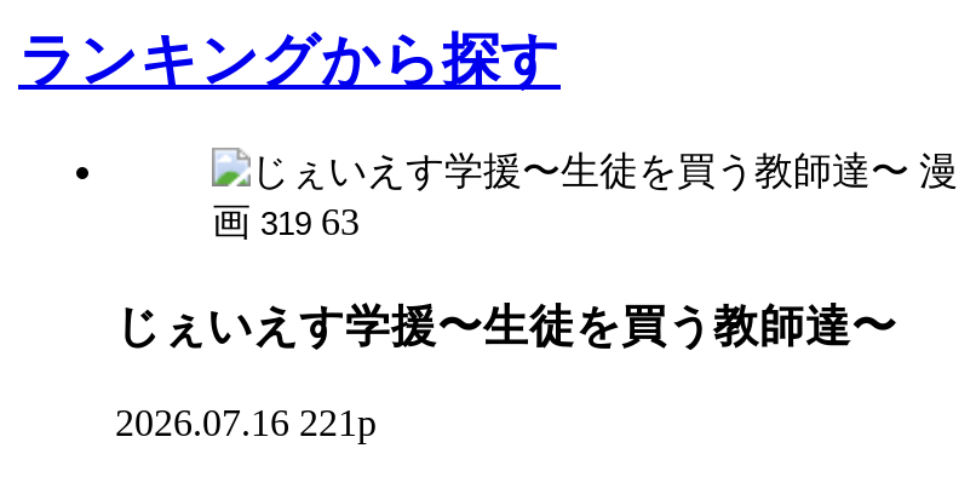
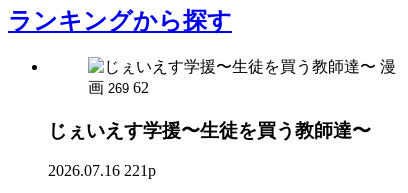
[212,201,360,242] 画 319 63 -> [88,79,149,96] 画 269 62

